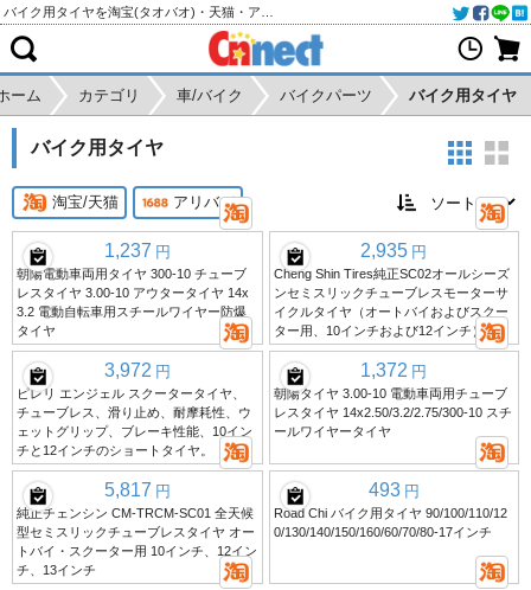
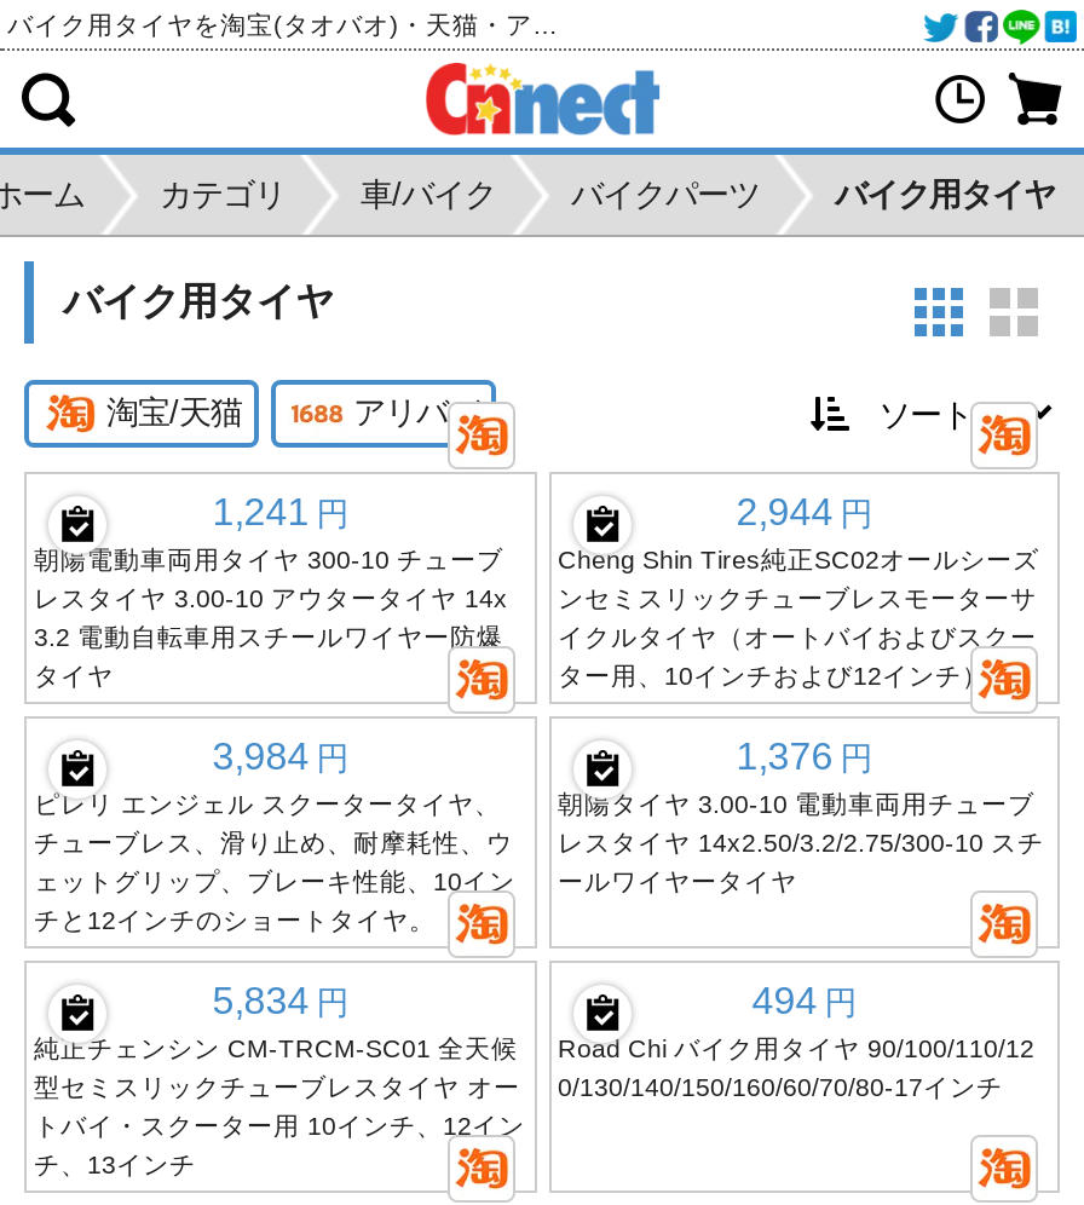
[104,241,170,261] 1,237 円 -> [212,492,348,534] 1,241 円
[361,241,427,261] 2,935 円 -> [736,492,872,534] 2,944 円
[104,361,170,381] 3,972 円 -> [212,737,348,778] 3,984 円
[361,361,427,381] 1,372 円 -> [736,737,872,778] 1,376 円
[104,480,170,501] 5,817 円 -> [212,981,348,1022] 5,834 円
[368,480,419,501] 493 円 -> [752,981,856,1022] 494 円

